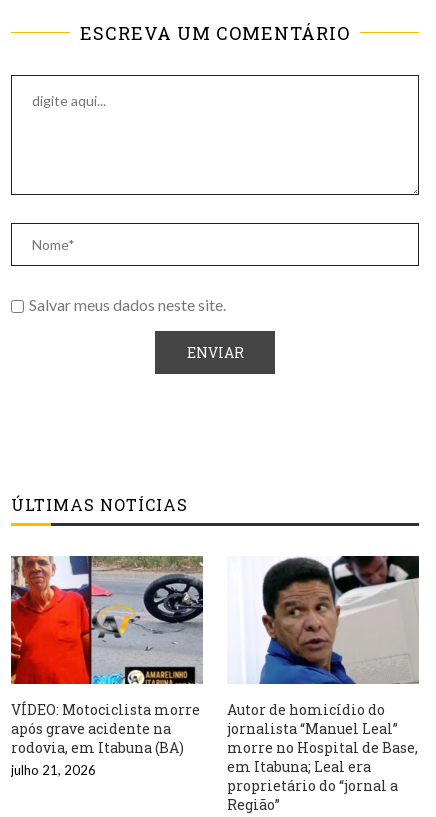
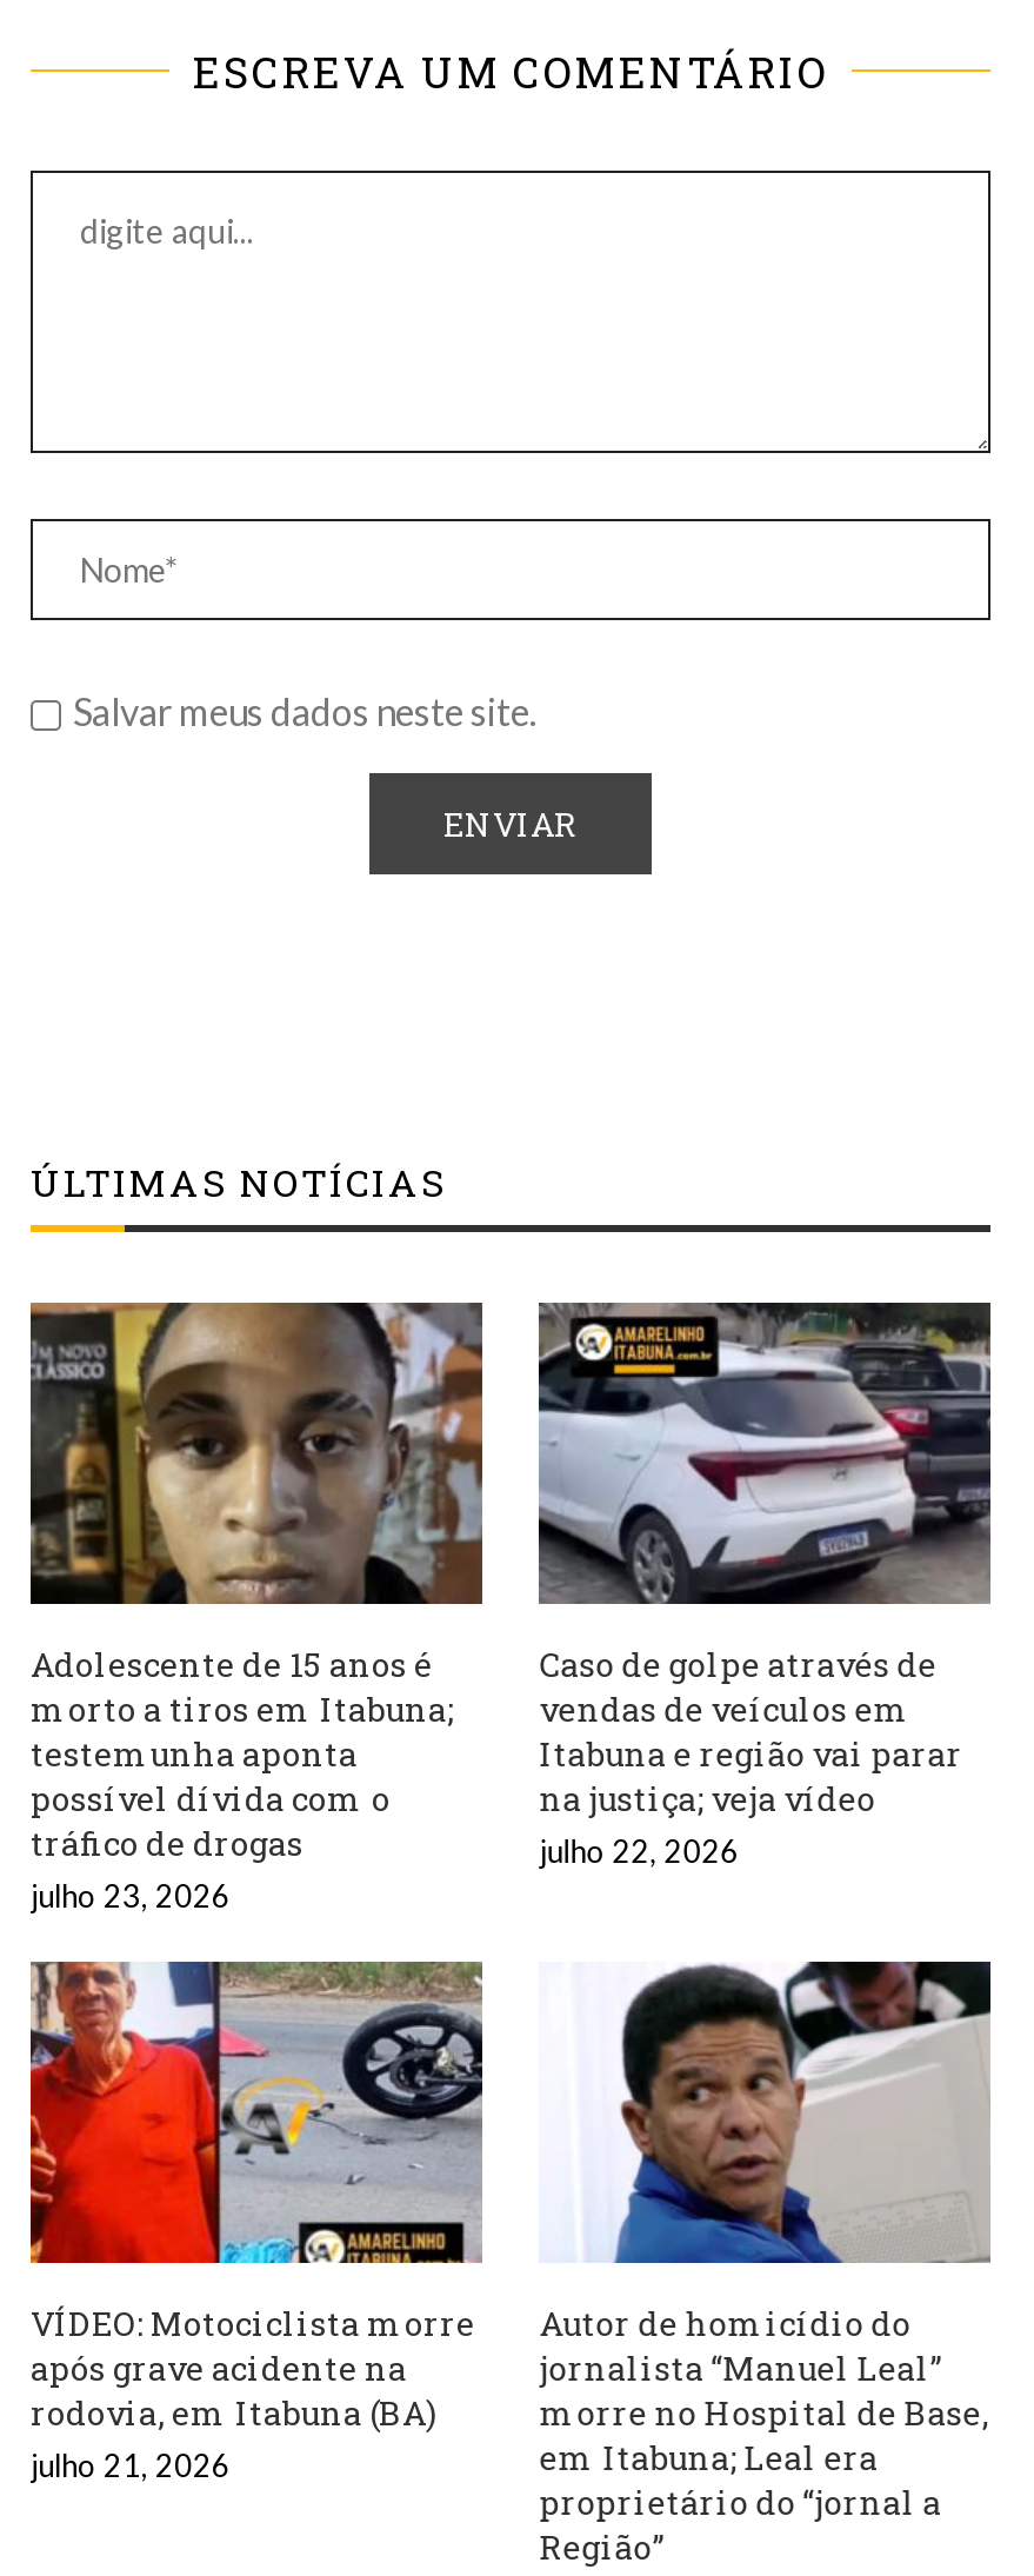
none -> [28,1300,485,1915] [image] | Adolescente de 15 anos é | morto a tiros em Itabuna; | testemunha aponta | possível dívida com o | tráfico de drogas | julho 23, 2026
none -> [536,1300,990,1870] [image] | Caso de golpe através de | vendas de veículos em | Itabuna e região vai parar | na justiça; veja vídeo | julho 22, 2026

